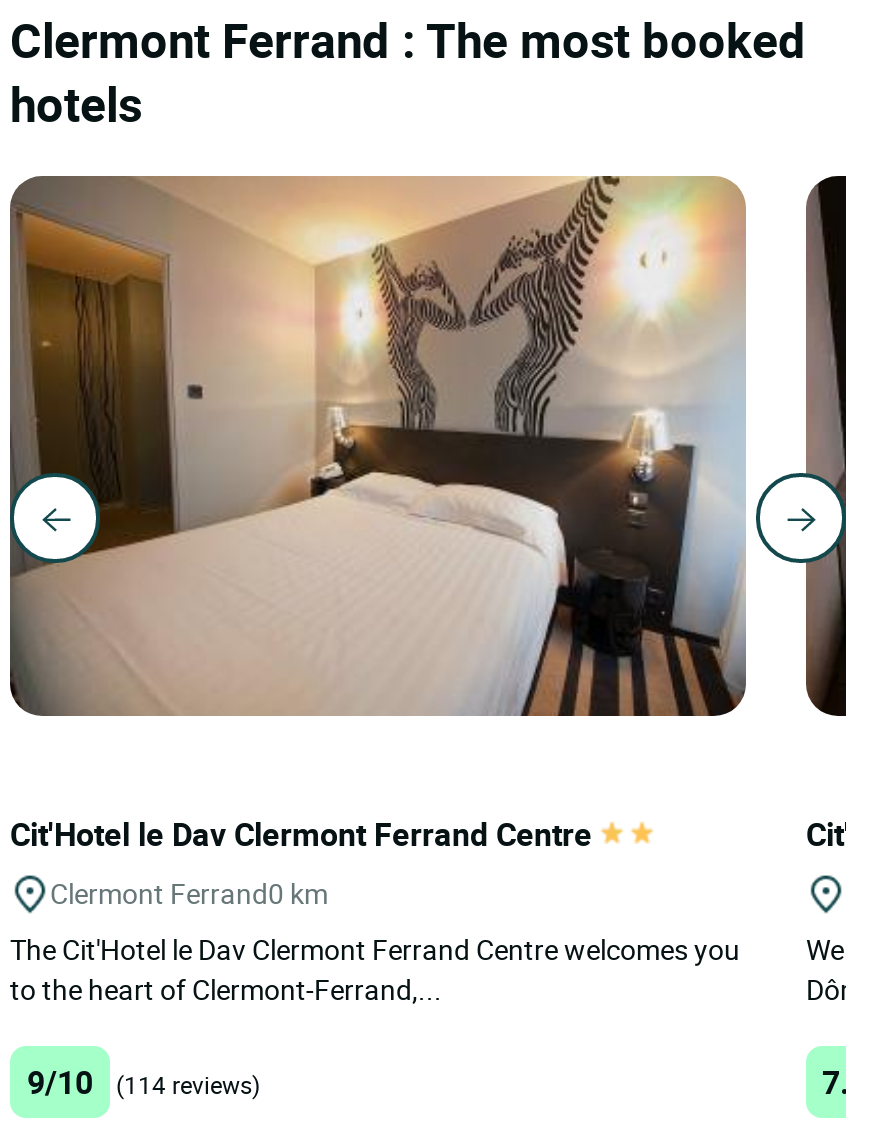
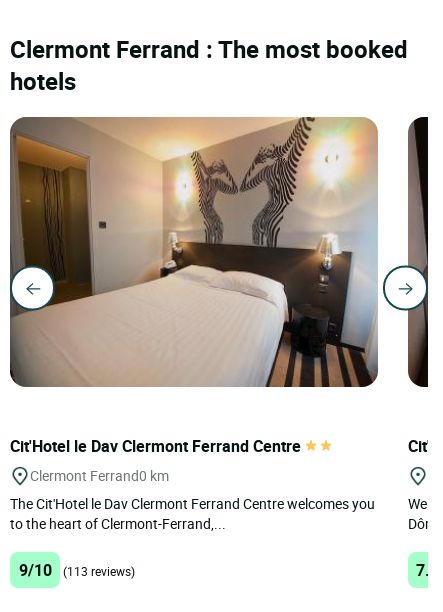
[27,1059,260,1103] 9/10 (114 reviews) -> [18,559,135,581] 9/10 (113 reviews)

